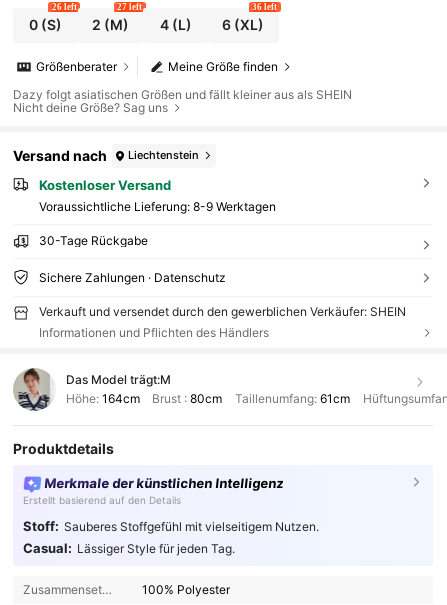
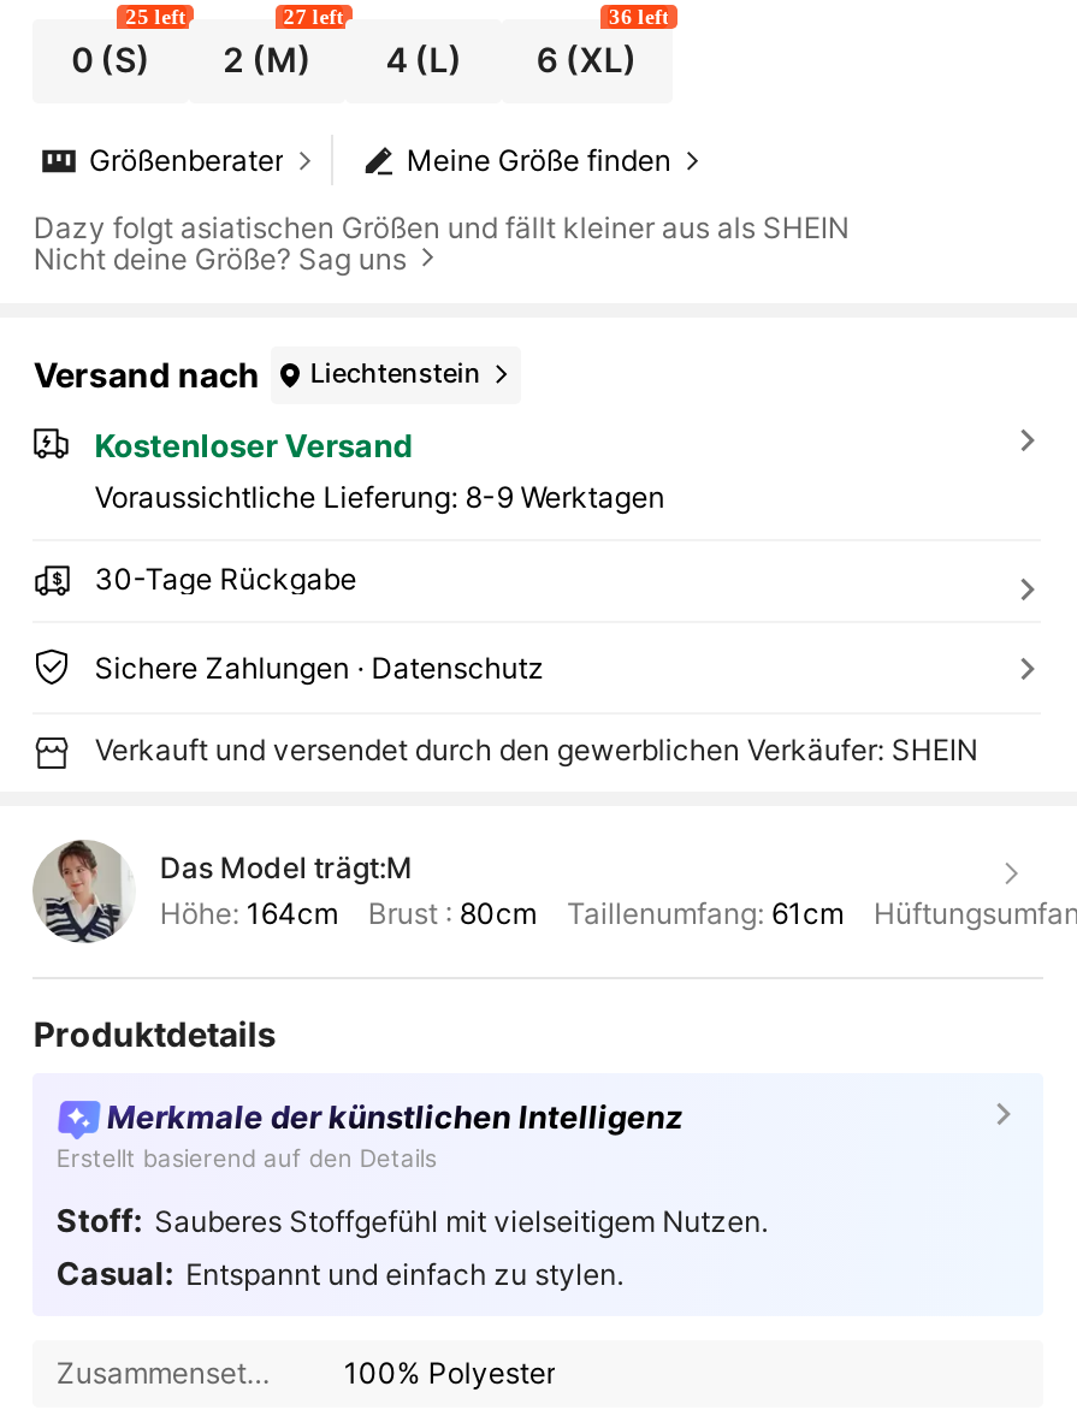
[52,2,77,12] 26 left -> [125,5,186,29] 25 left
[39,325,269,340] Informationen und Pflichten des Händlers -> none
[23,540,235,556] Casual: Lässiger Style für jeden Tag. -> [56,1253,624,1291] Casual: Entspannt und einfach zu stylen.

